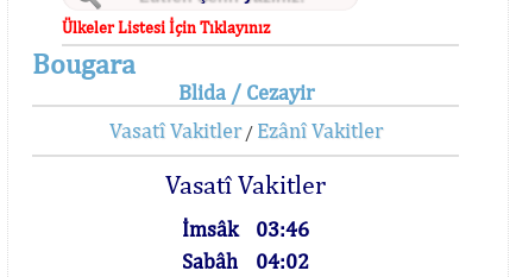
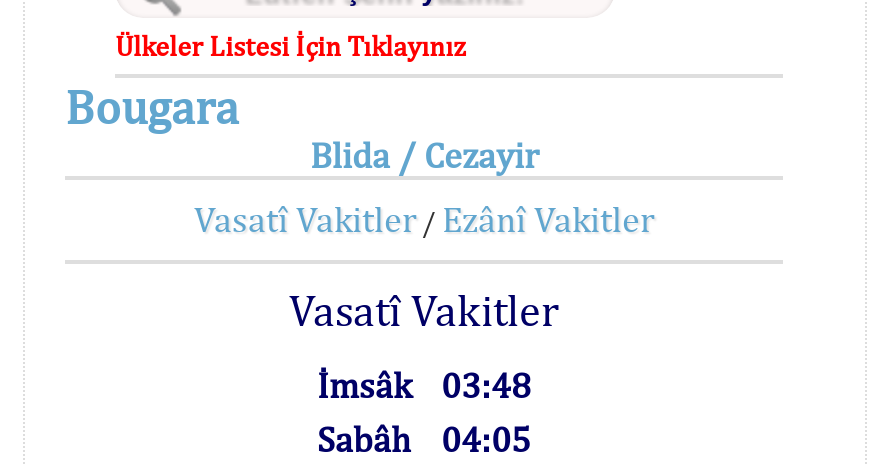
[182,216,309,241] İmsâk 03:46 -> [317,364,531,406] İmsâk 03:48
[182,248,309,273] Sabâh 04:02 -> [317,418,531,460] Sabâh 04:05

